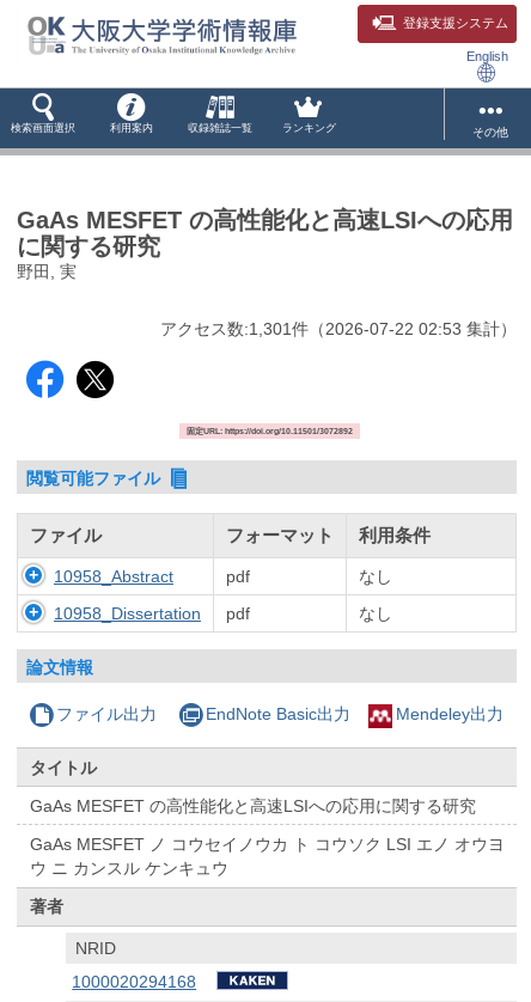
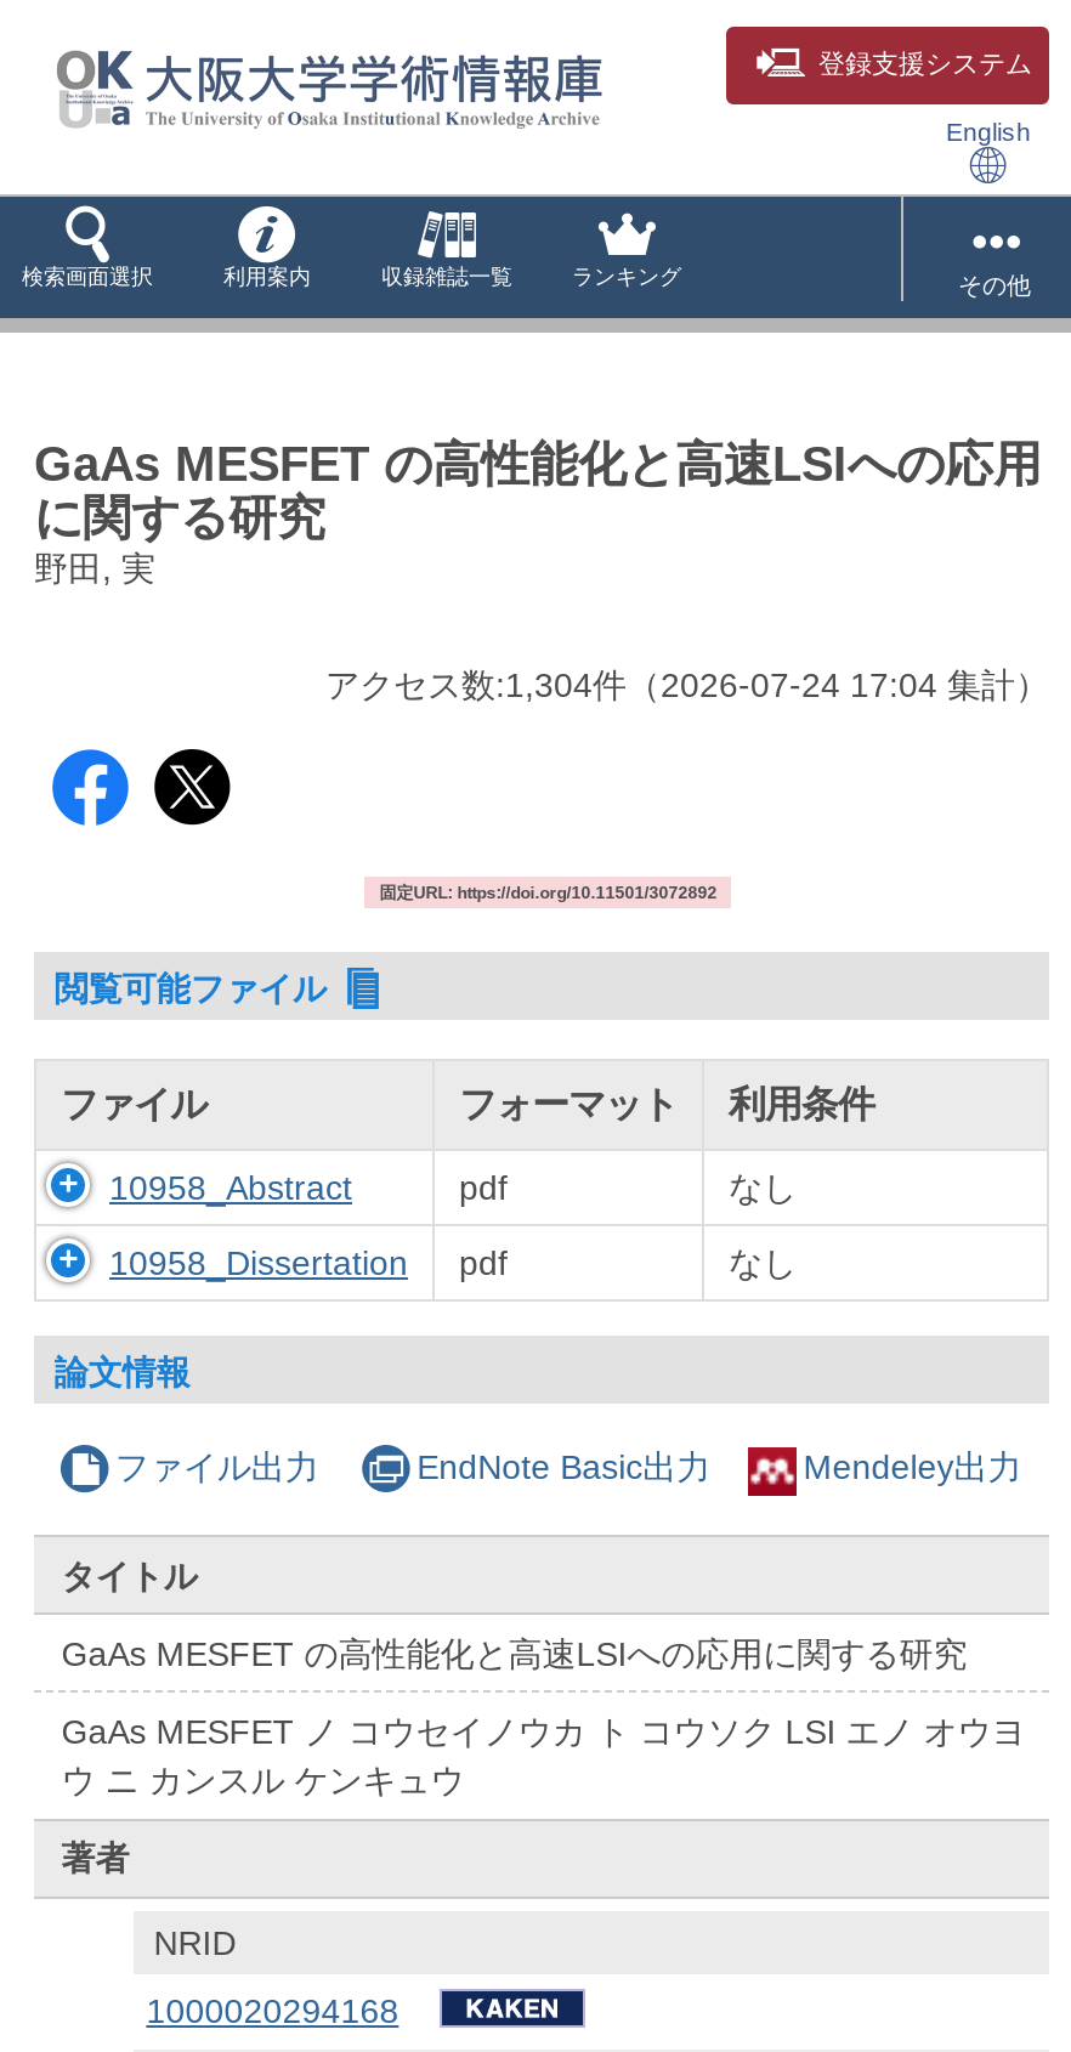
[160,319,517,338] アクセス数:1,301件（2026-07-22 02:53 集計） -> [325,665,1049,704] アクセス数:1,304件（2026-07-24 17:04 集計）

